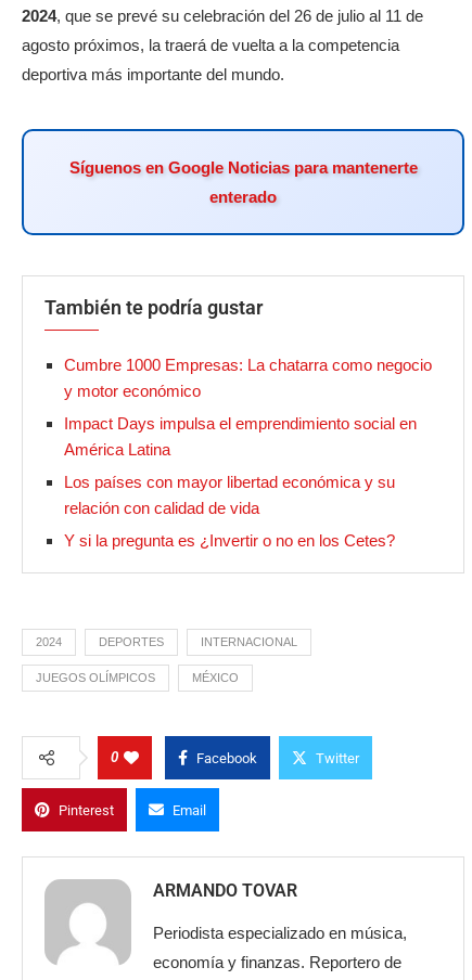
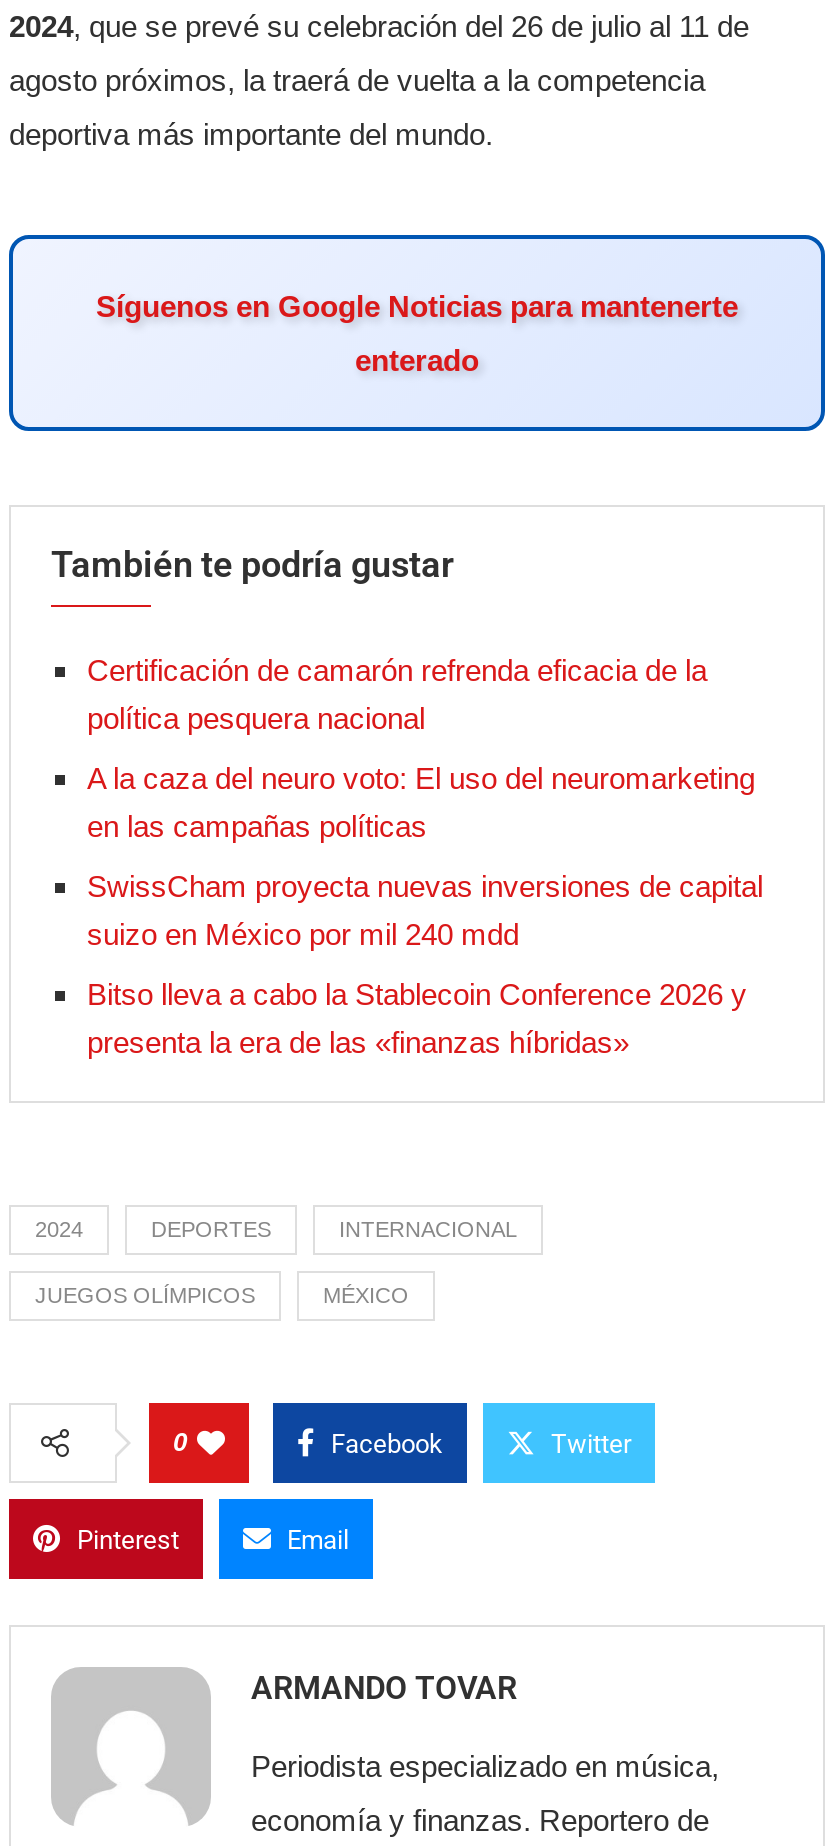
[64,355,432,400] Cumbre 1000 Empresas: La chatarra como negocio | y motor económico -> [87,653,707,735] Certificación de camarón refrenda eficacia de la | política pesquera nacional
[64,414,417,458] Impact Days impulsa el emprendimiento social en | América Latina -> [87,761,755,843] A la caza del neuro voto: El uso del neuromarketing | en las campañas políticas
[64,473,395,517] Los países con mayor libertad económica y su | relación con calidad de vida -> [87,869,763,951] SwissCham proyecta nuevas inversiones de capital | suizo en México por mil 240 mdd
[64,531,395,550] Y si la pregunta es ¿Invertir o no en los Cetes? -> [87,977,747,1059] Bitso lleva a cabo la Stablecoin Conference 2026 y | presenta la era de las «finanzas híbridas»

